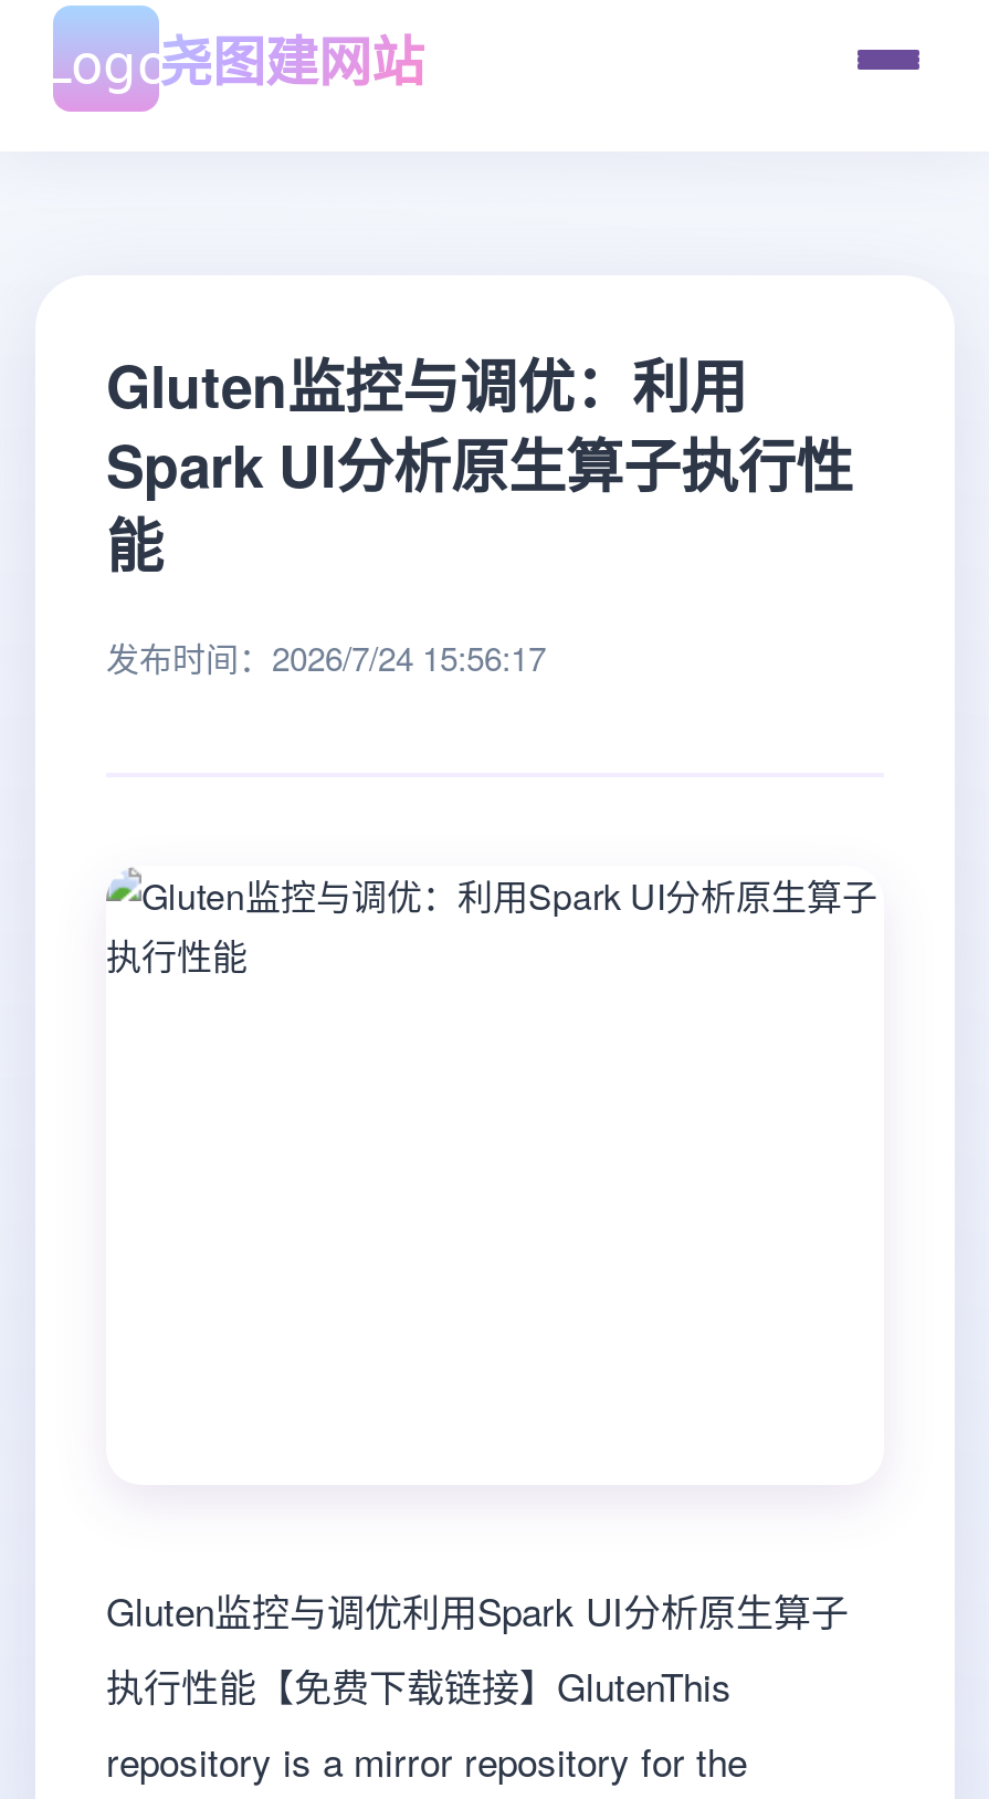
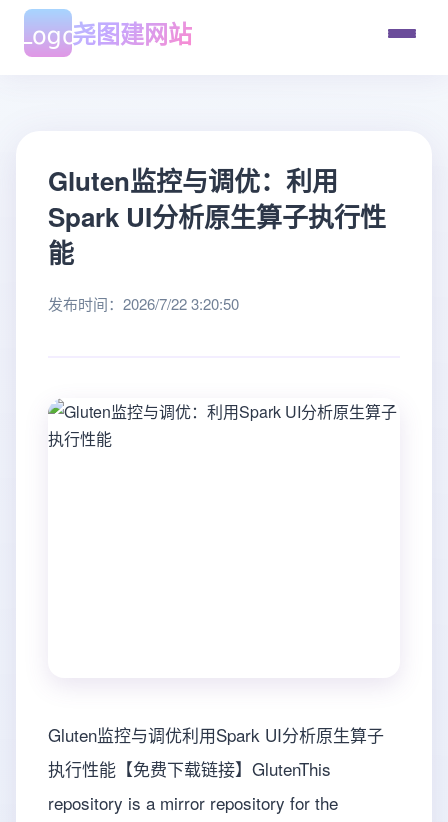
[106,634,546,680] 发布时间：2026/7/24 15:56:17 -> [48,293,239,314] 发布时间：2026/7/22 3:20:50

